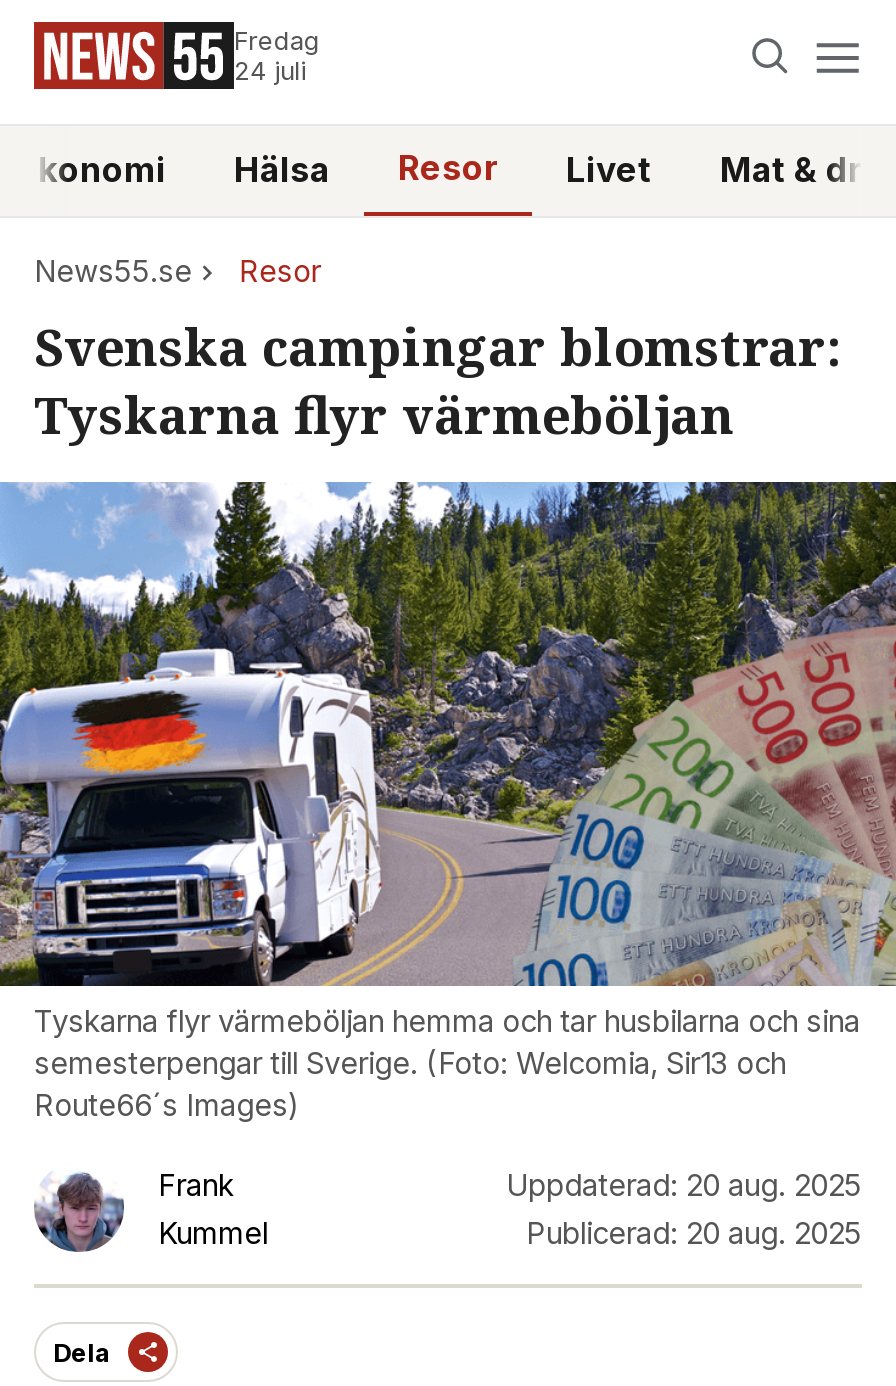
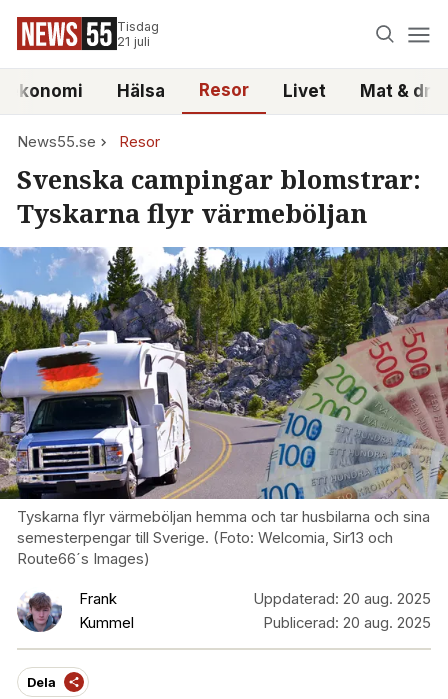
[234,26,320,86] Fredag | 24 juli -> [117,19,159,49] Tisdag | 21 juli

